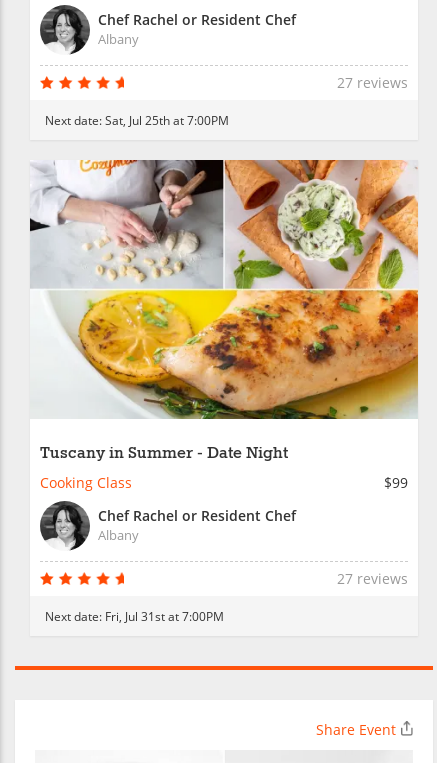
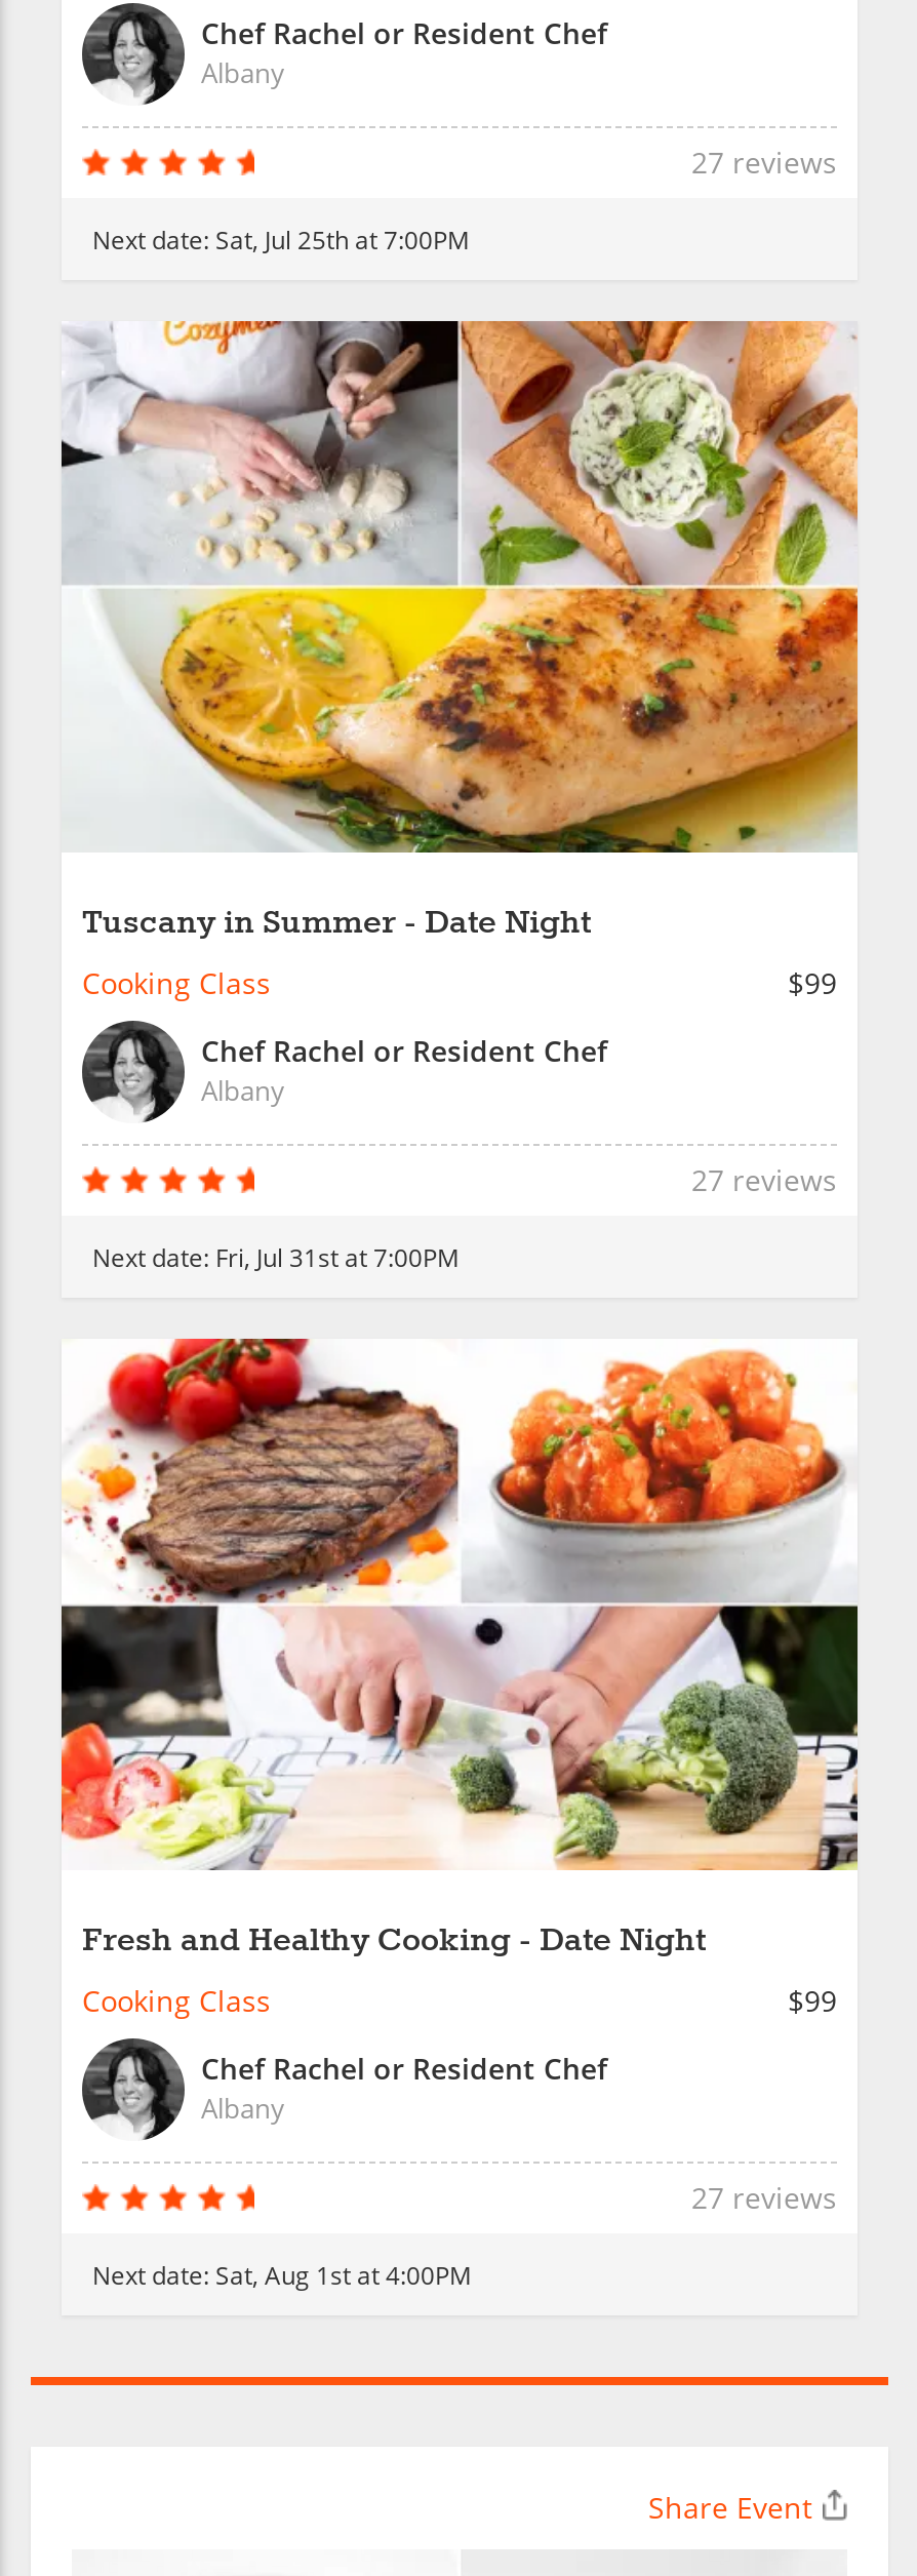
none -> [59,1336,860,2290] [image] | Fresh and Healthy Cooking - Date Night | Cooking Class | $99 | Chef Rachel or Resident Chef | Albany | 27 reviews | Next date: Sat, Aug 1st at 4:00PM

